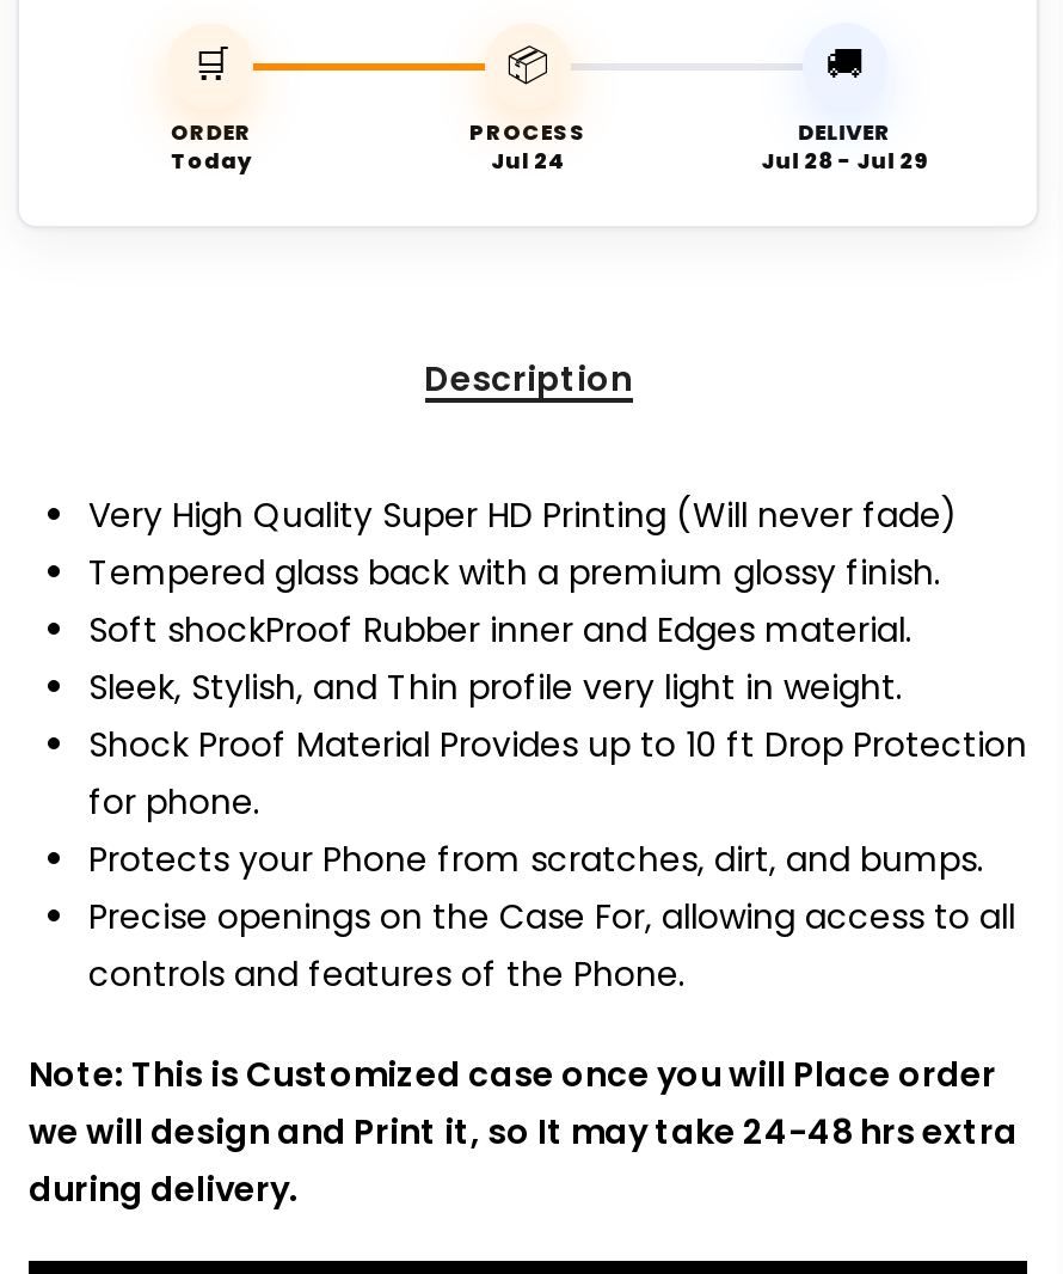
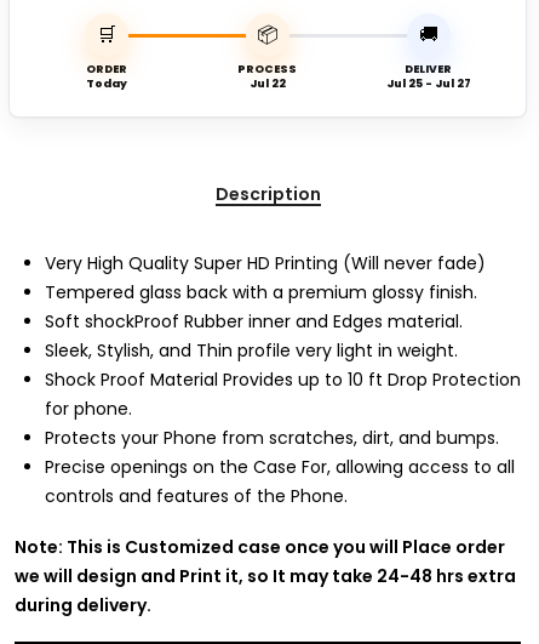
[491,147,565,176] Jul 24 -> [250,76,286,91] Jul 22
[761,147,929,176] Jul 28 - Jul 29 -> [386,76,471,91] Jul 25 - Jul 27

